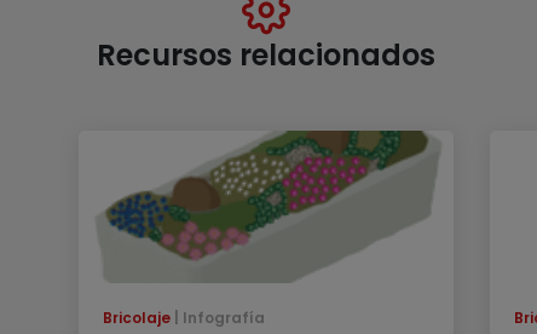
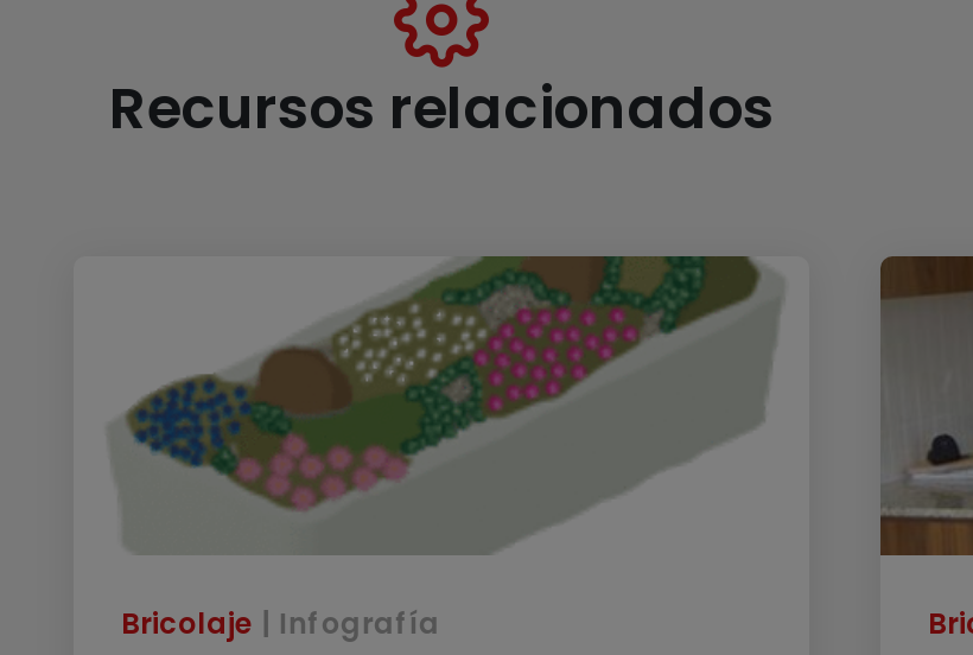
none -> [878,254,966,558] [image]

